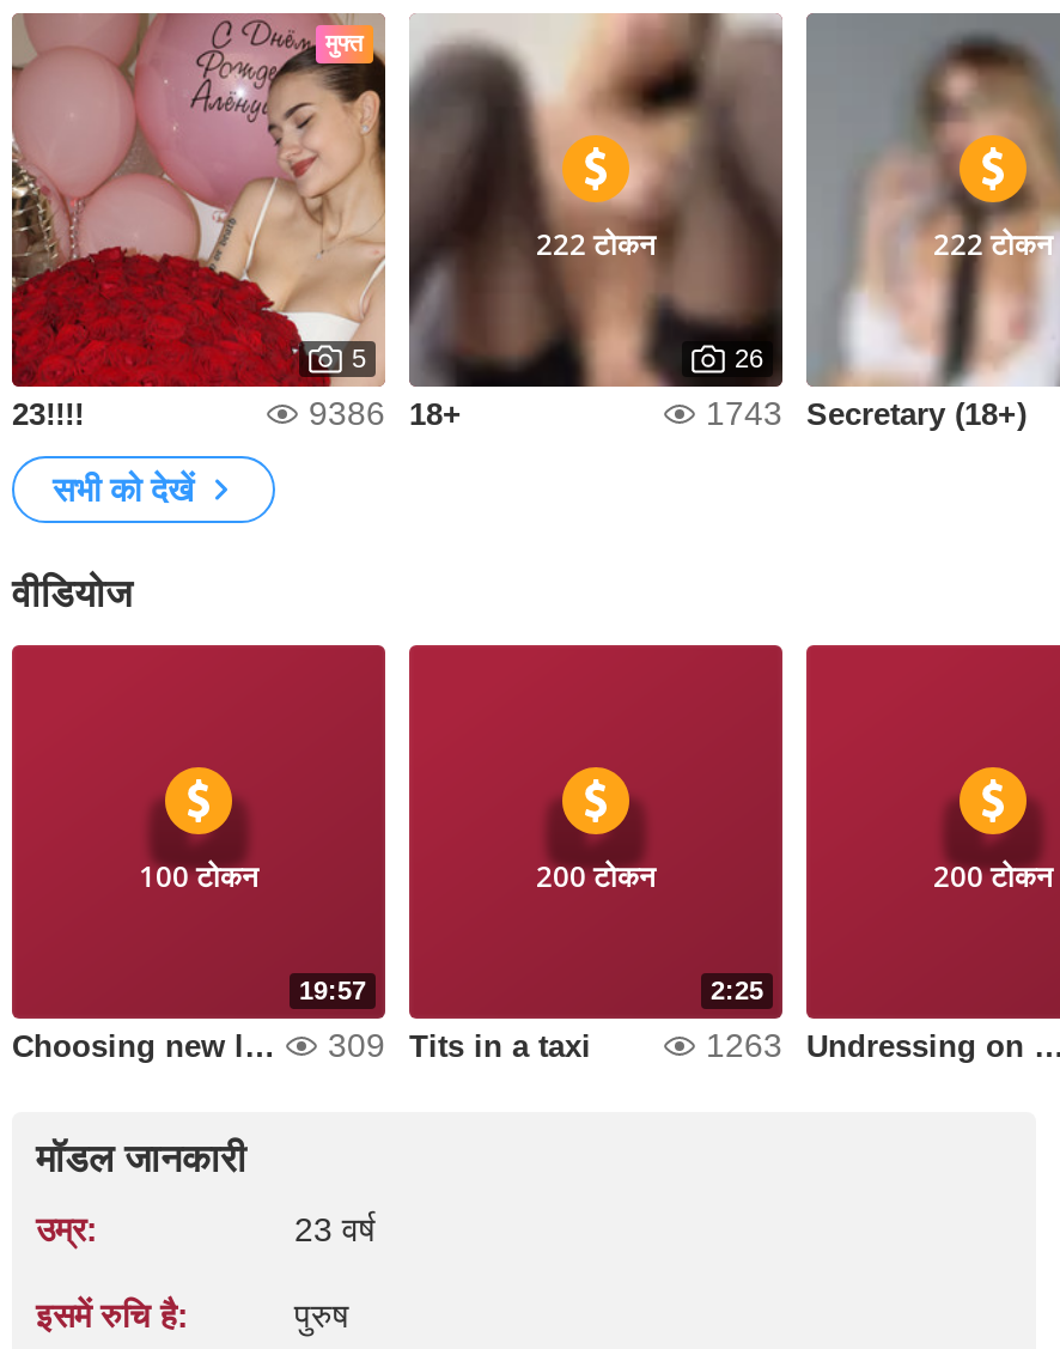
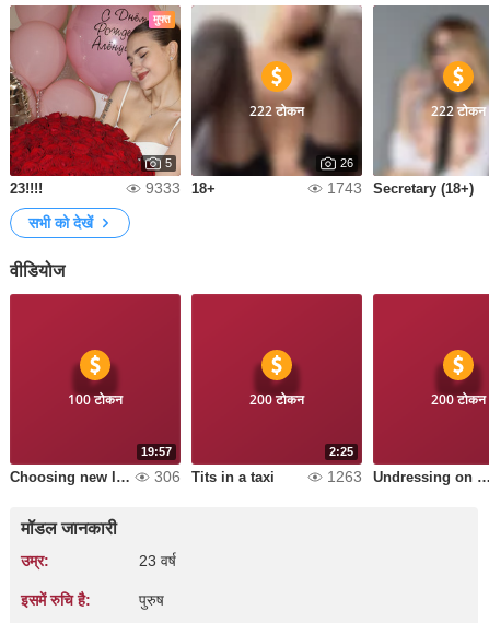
[309,394,462,432] 9386 18+ -> [145,179,216,197] 9333 18+
[328,1026,385,1064] 309 -> [154,468,181,485] 306

